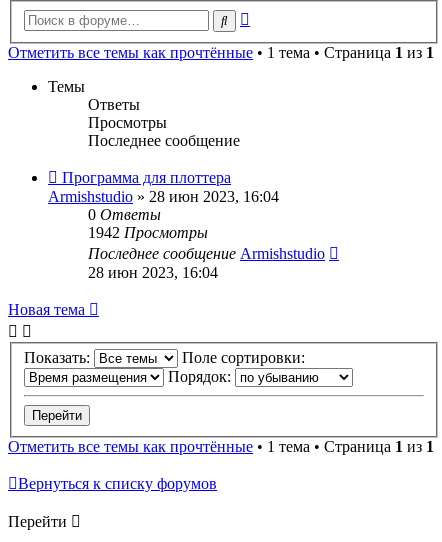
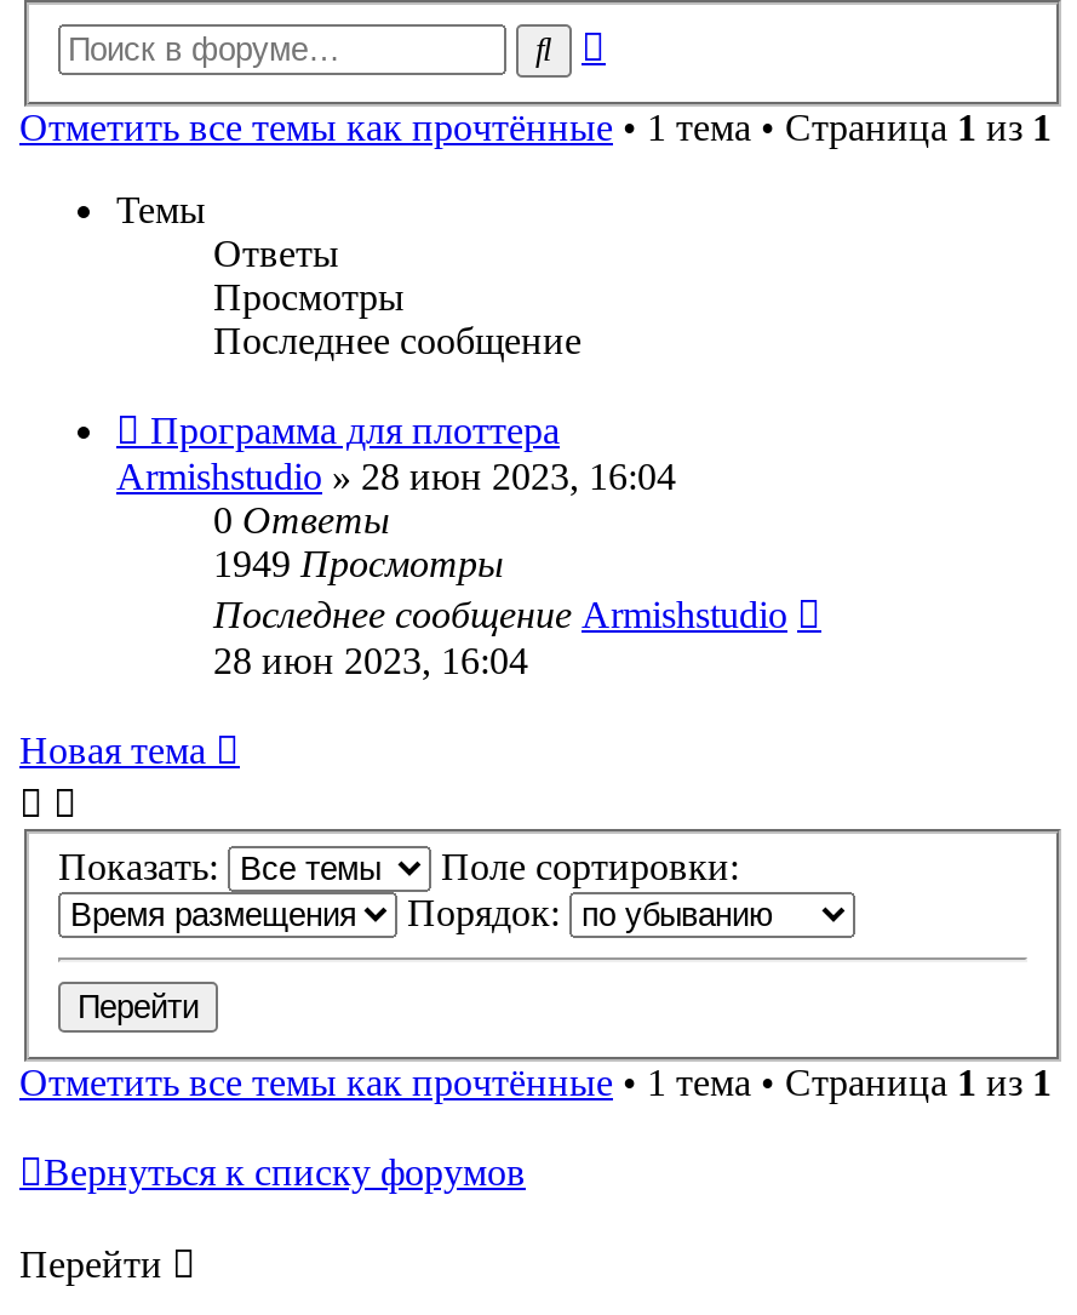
[88,224,208,241] 1942 Просмотры -> [213,543,504,584] 1949 Просмотры

